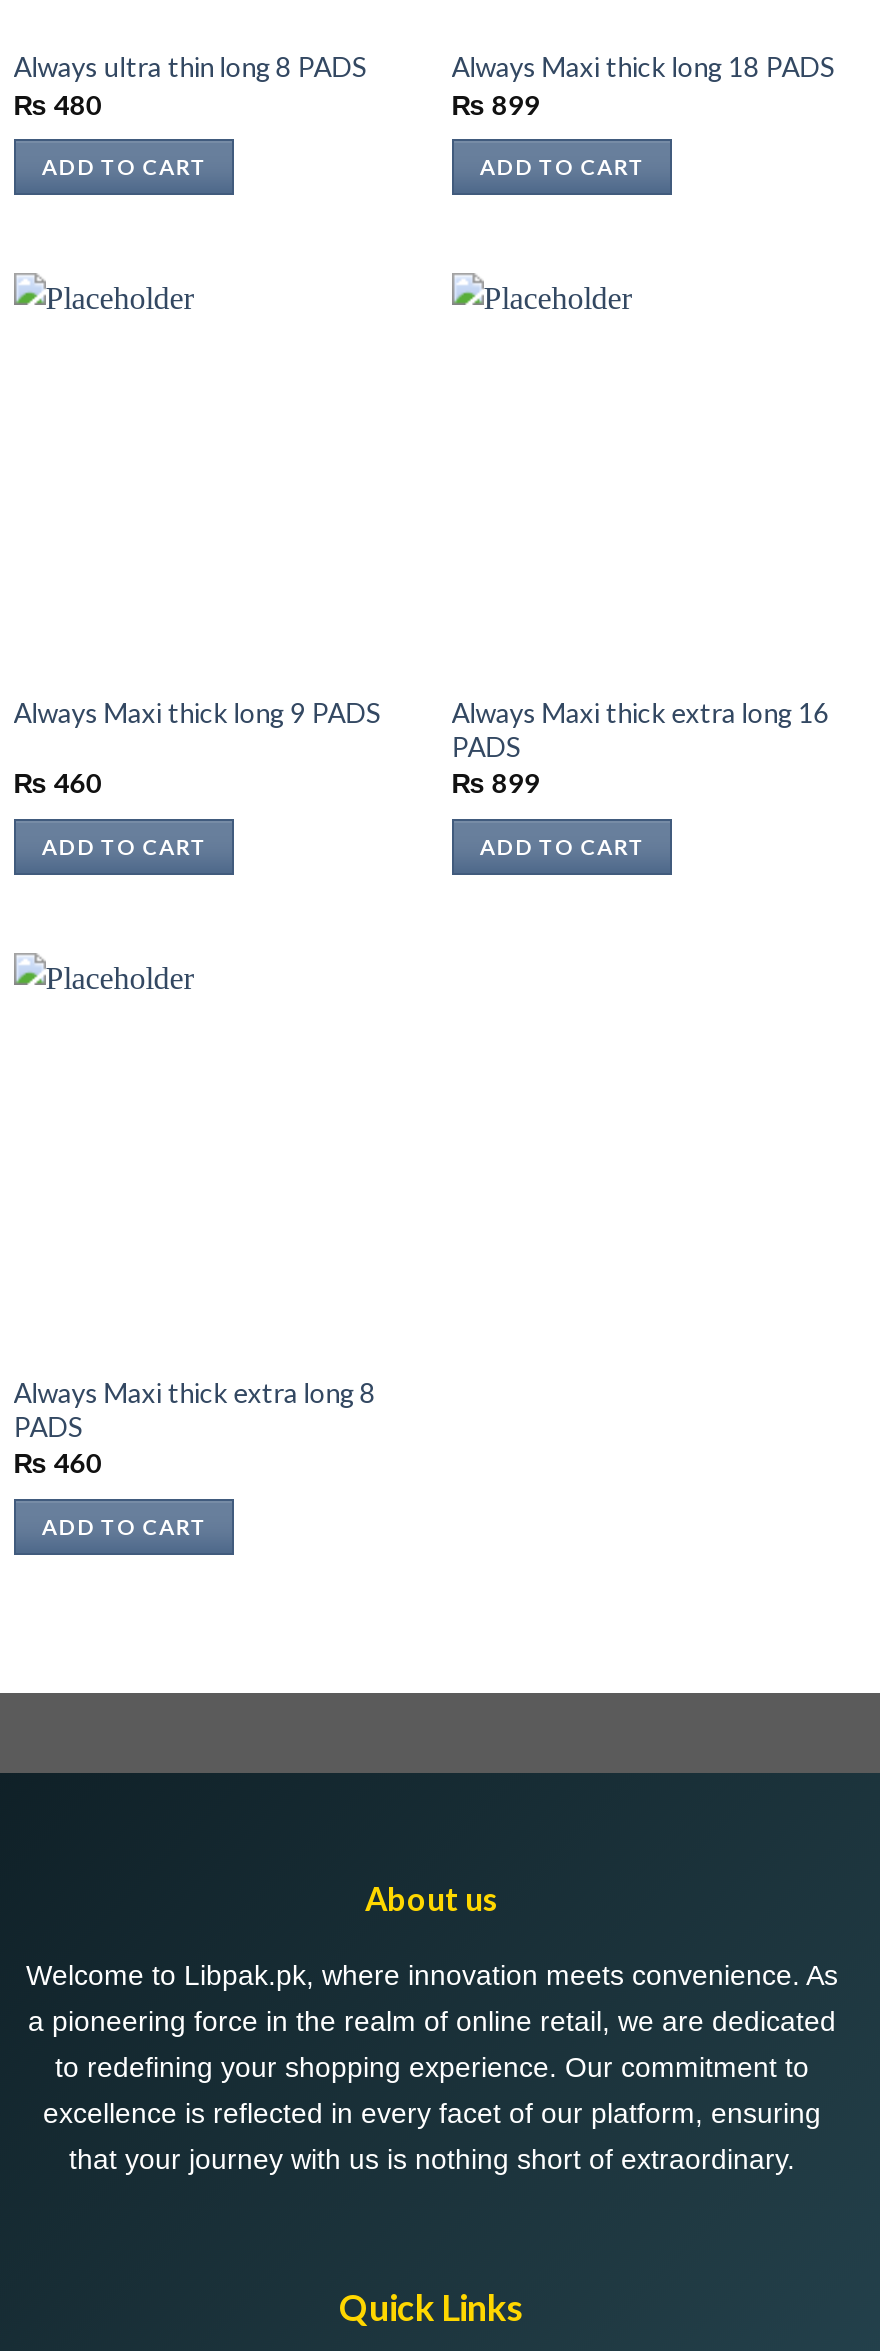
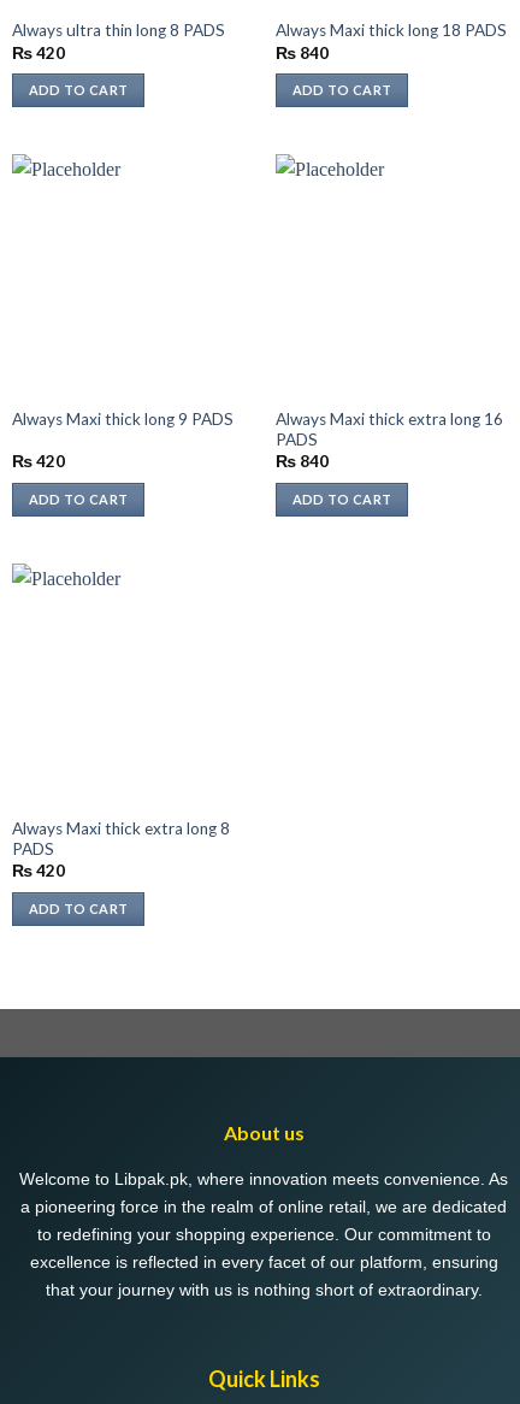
[14,88,102,120] ₨ 480 -> [12,43,65,62] ₨ 420
[452,88,540,120] ₨ 899 -> [275,43,328,62] ₨ 840
[14,767,102,799] ₨ 460 -> [12,451,65,471] ₨ 420
[452,767,540,799] ₨ 899 -> [275,451,328,471] ₨ 840
[14,1447,102,1479] ₨ 460 -> [12,861,65,880] ₨ 420

